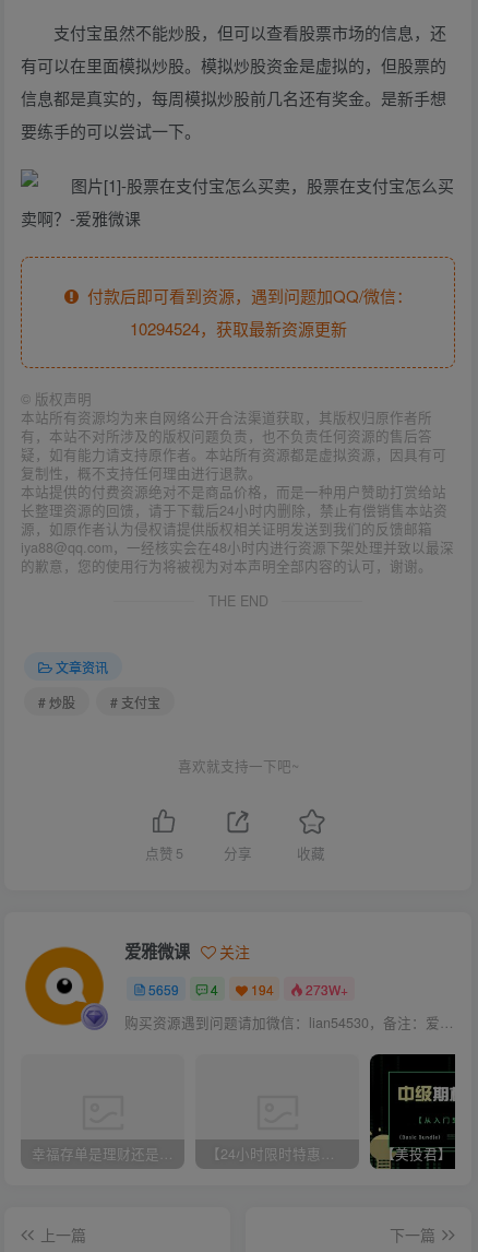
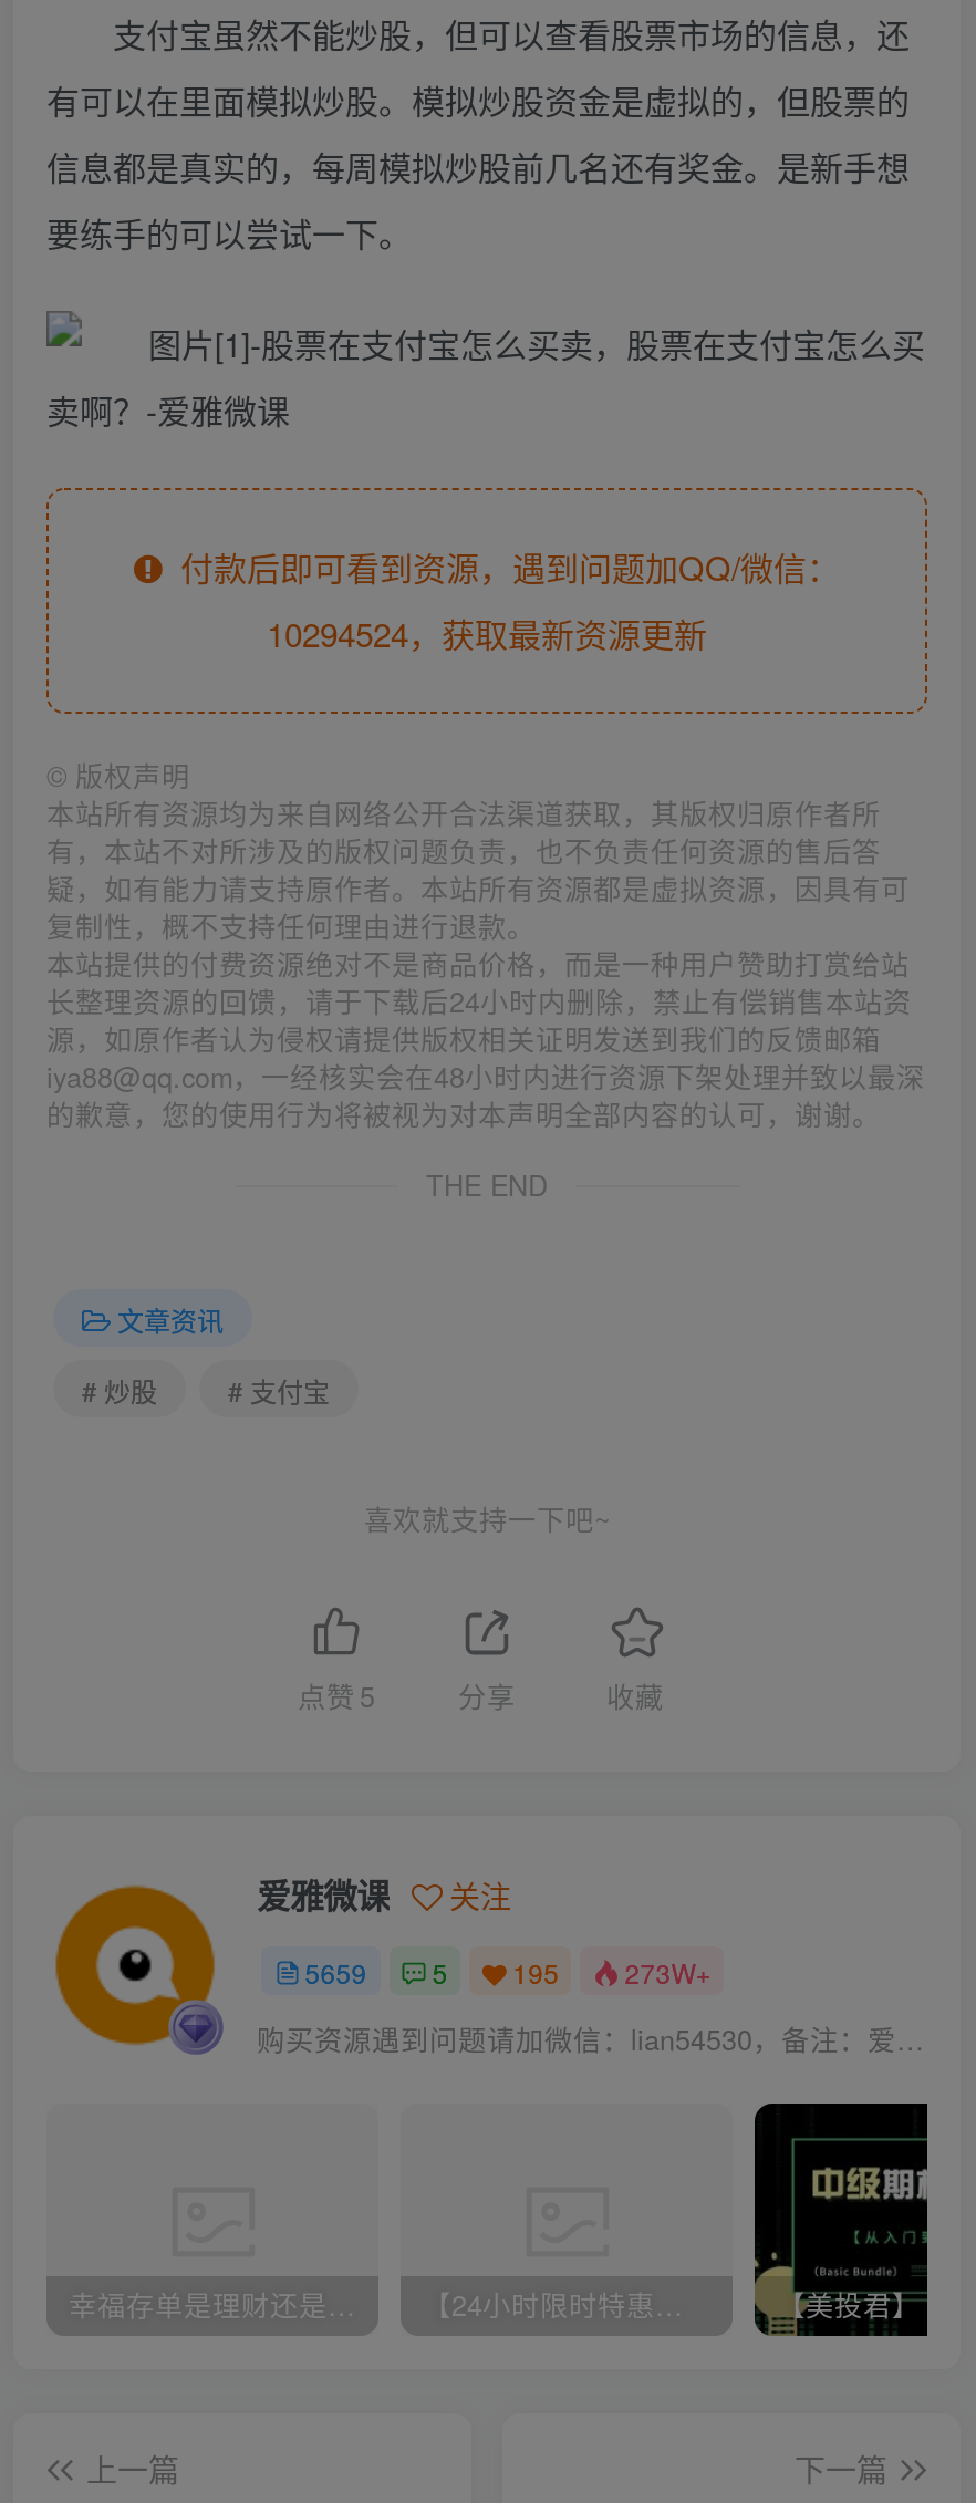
[211,980,219,998] 4 -> [432,1952,448,1990] 5
[251,980,274,998] 194 -> [513,1952,559,1990] 195

